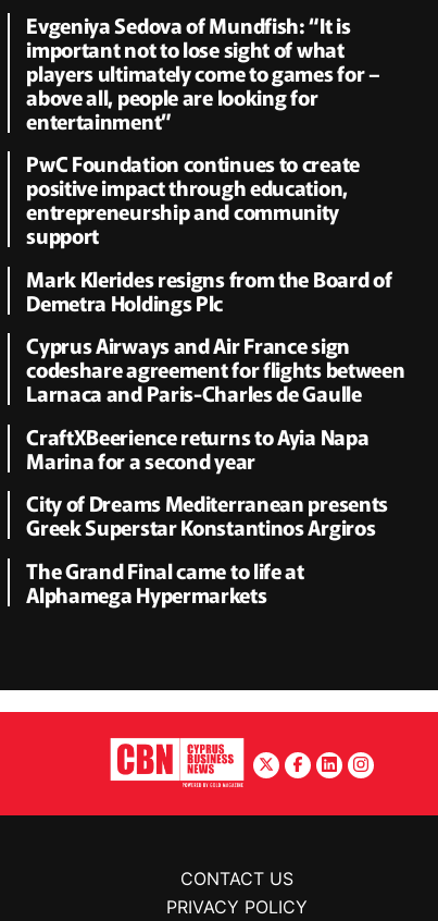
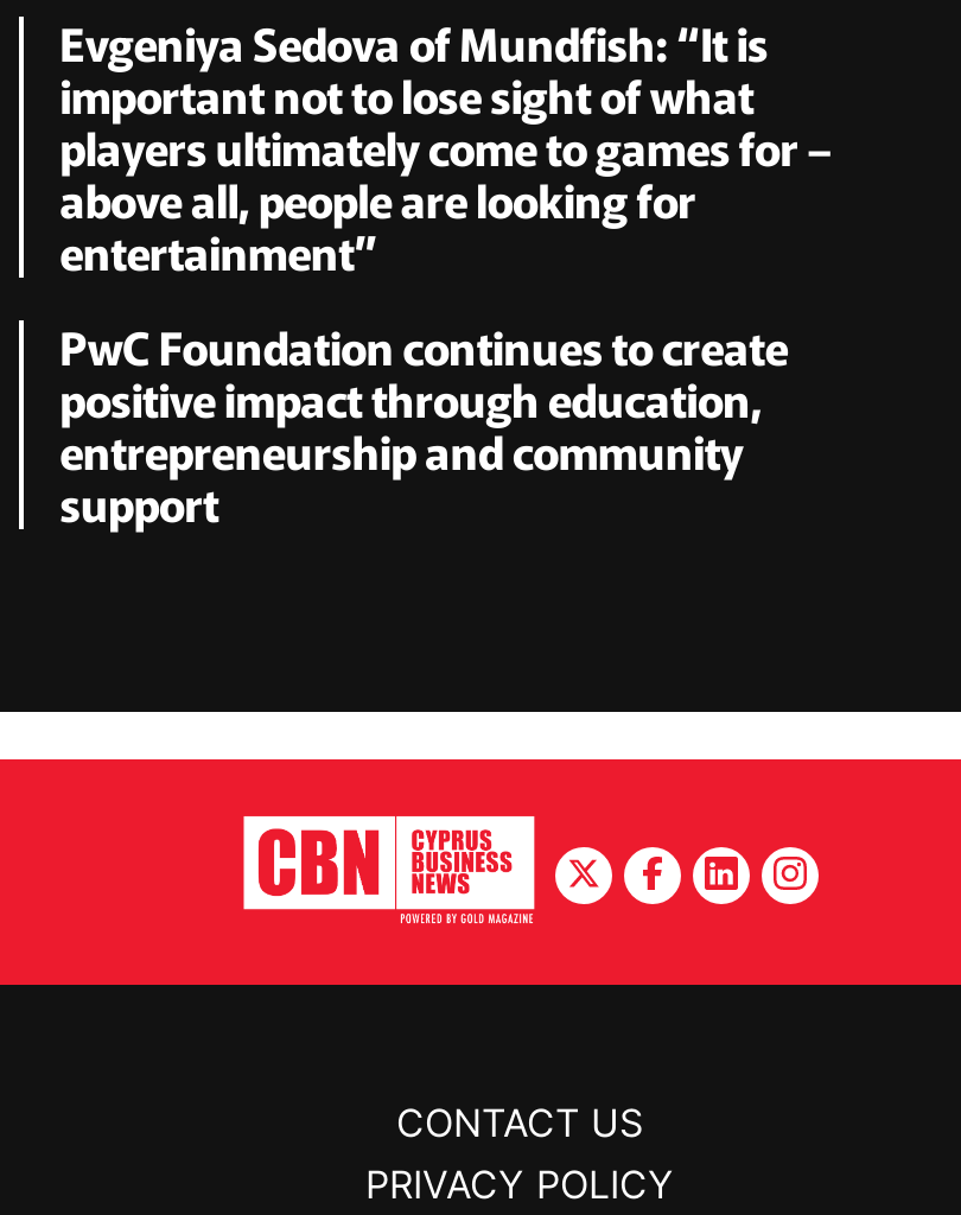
[26,263,405,608] Mark Klerides resigns from the Board of | Demetra Holdings Plc | Cyprus Airways and Air France sign | codeshare agreement for flights between | Larnaca and Paris-Charles de Gaulle | CraftXBeerience returns to Ayia Napa | Marina for a second year | City of Dreams Mediterranean presents | Greek Superstar Konstantinos Argiros | The Grand Final came to life at | Alphamega Hypermarkets -> none

